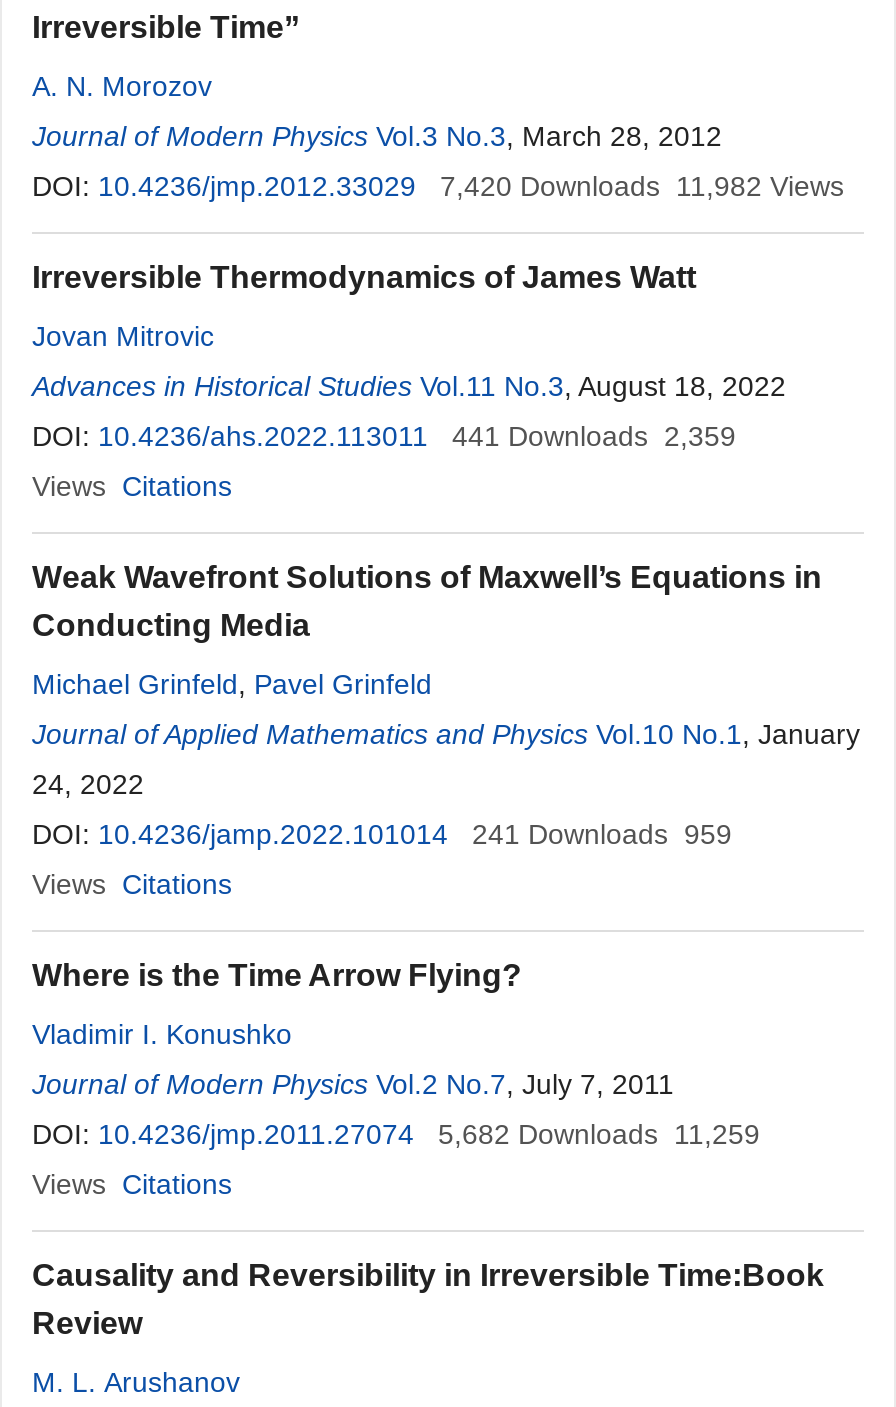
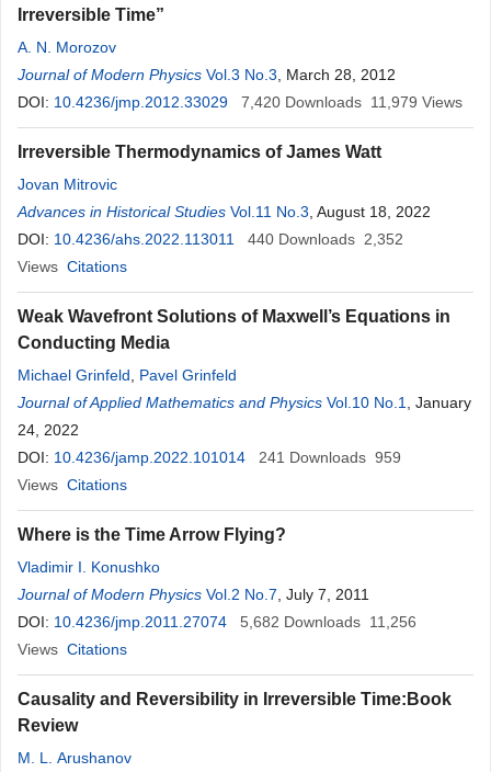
[440,170,844,202] 7,420 Downloads 11,982 Views -> [241,93,463,111] 7,420 Downloads 11,979 Views
[32,420,736,452] DOI: 10.4236/ahs.2022.113011 441 Downloads 2,359 -> [18,230,403,248] DOI: 10.4236/ahs.2022.113011 440 Downloads 2,352
[32,1118,760,1150] DOI: 10.4236/jmp.2011.27074 5,682 Downloads 11,259 -> [18,613,416,631] DOI: 10.4236/jmp.2011.27074 5,682 Downloads 11,256

